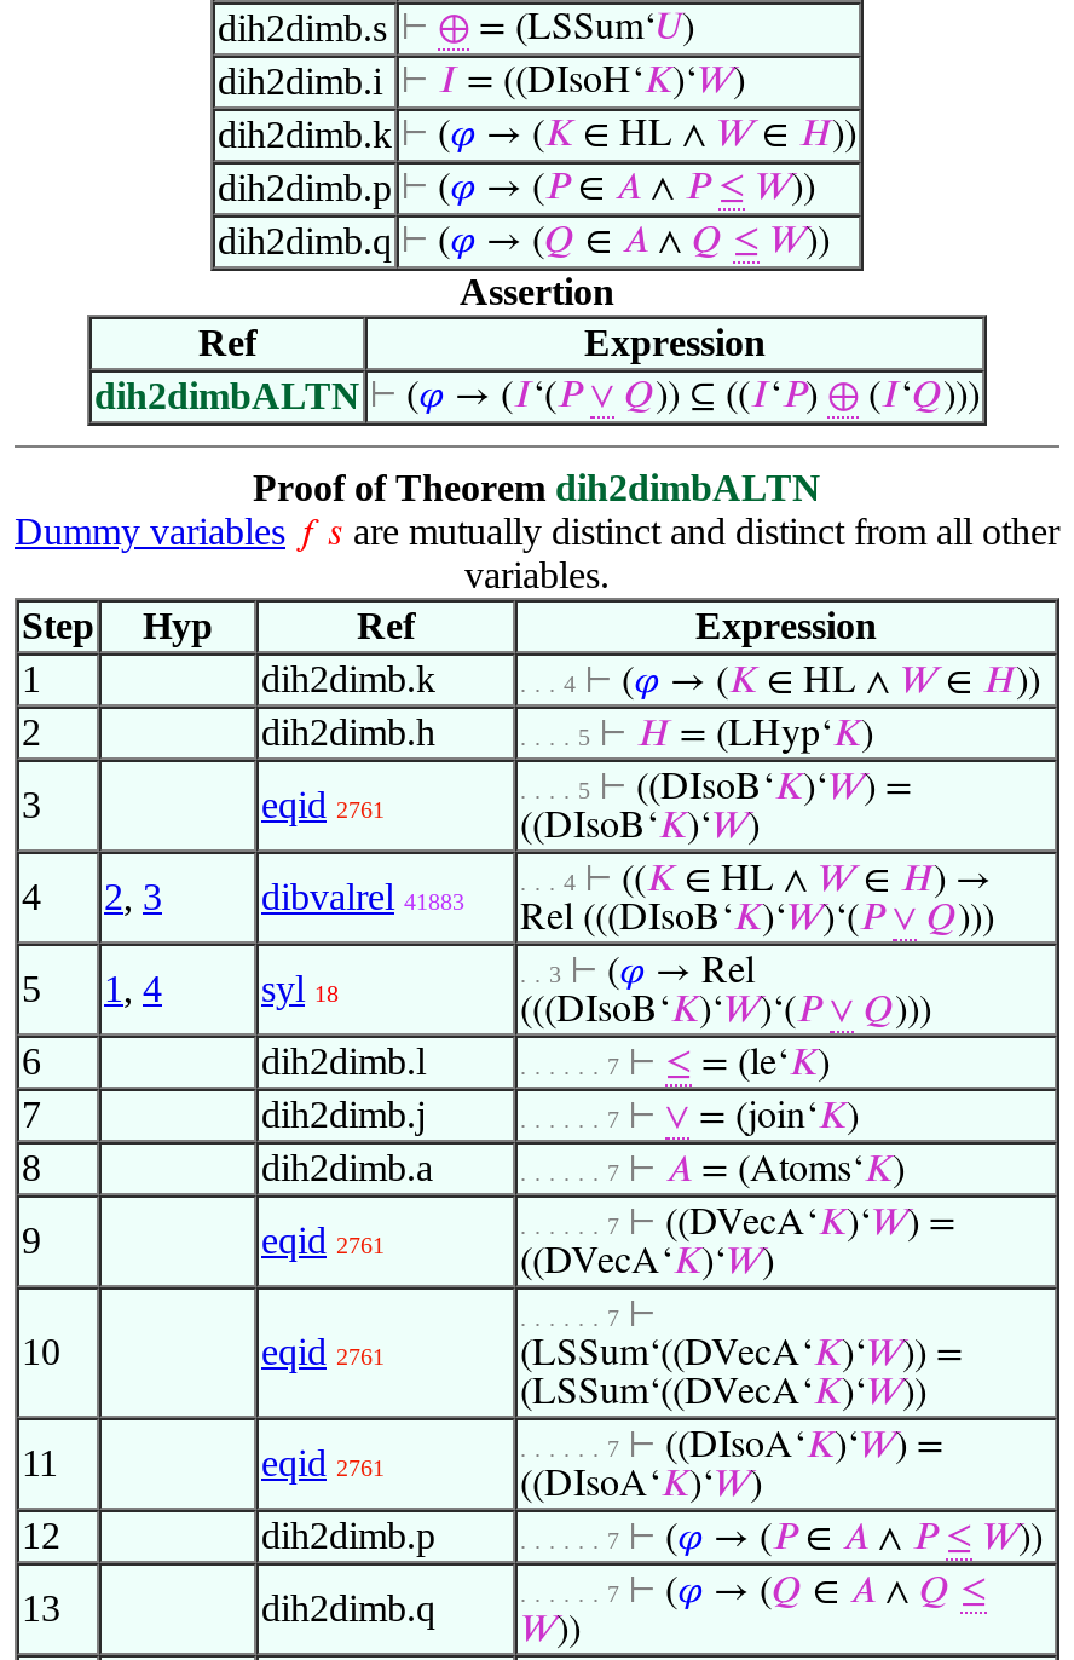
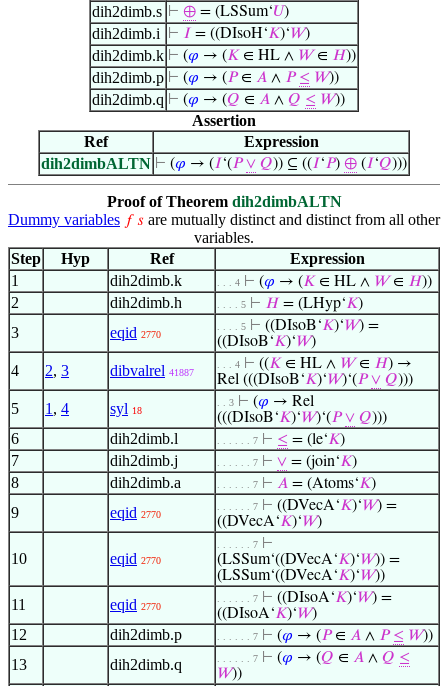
[261,784,385,825] eqid 2761 -> [110,324,161,341] eqid 2770
[261,876,464,917] dibvalrel 41883 -> [110,362,194,379] dibvalrel 41887
[261,1220,385,1261] eqid 2761 -> [110,504,161,521] eqid 2770
[261,1331,385,1372] eqid 2761 -> [110,550,161,567] eqid 2770
[261,1442,385,1483] eqid 2761 -> [110,596,161,613] eqid 2770

